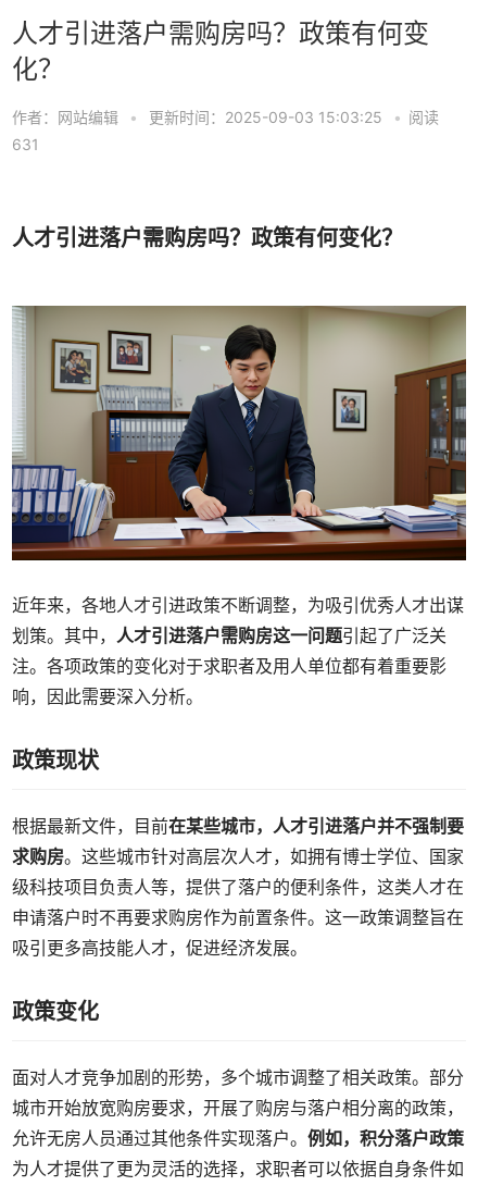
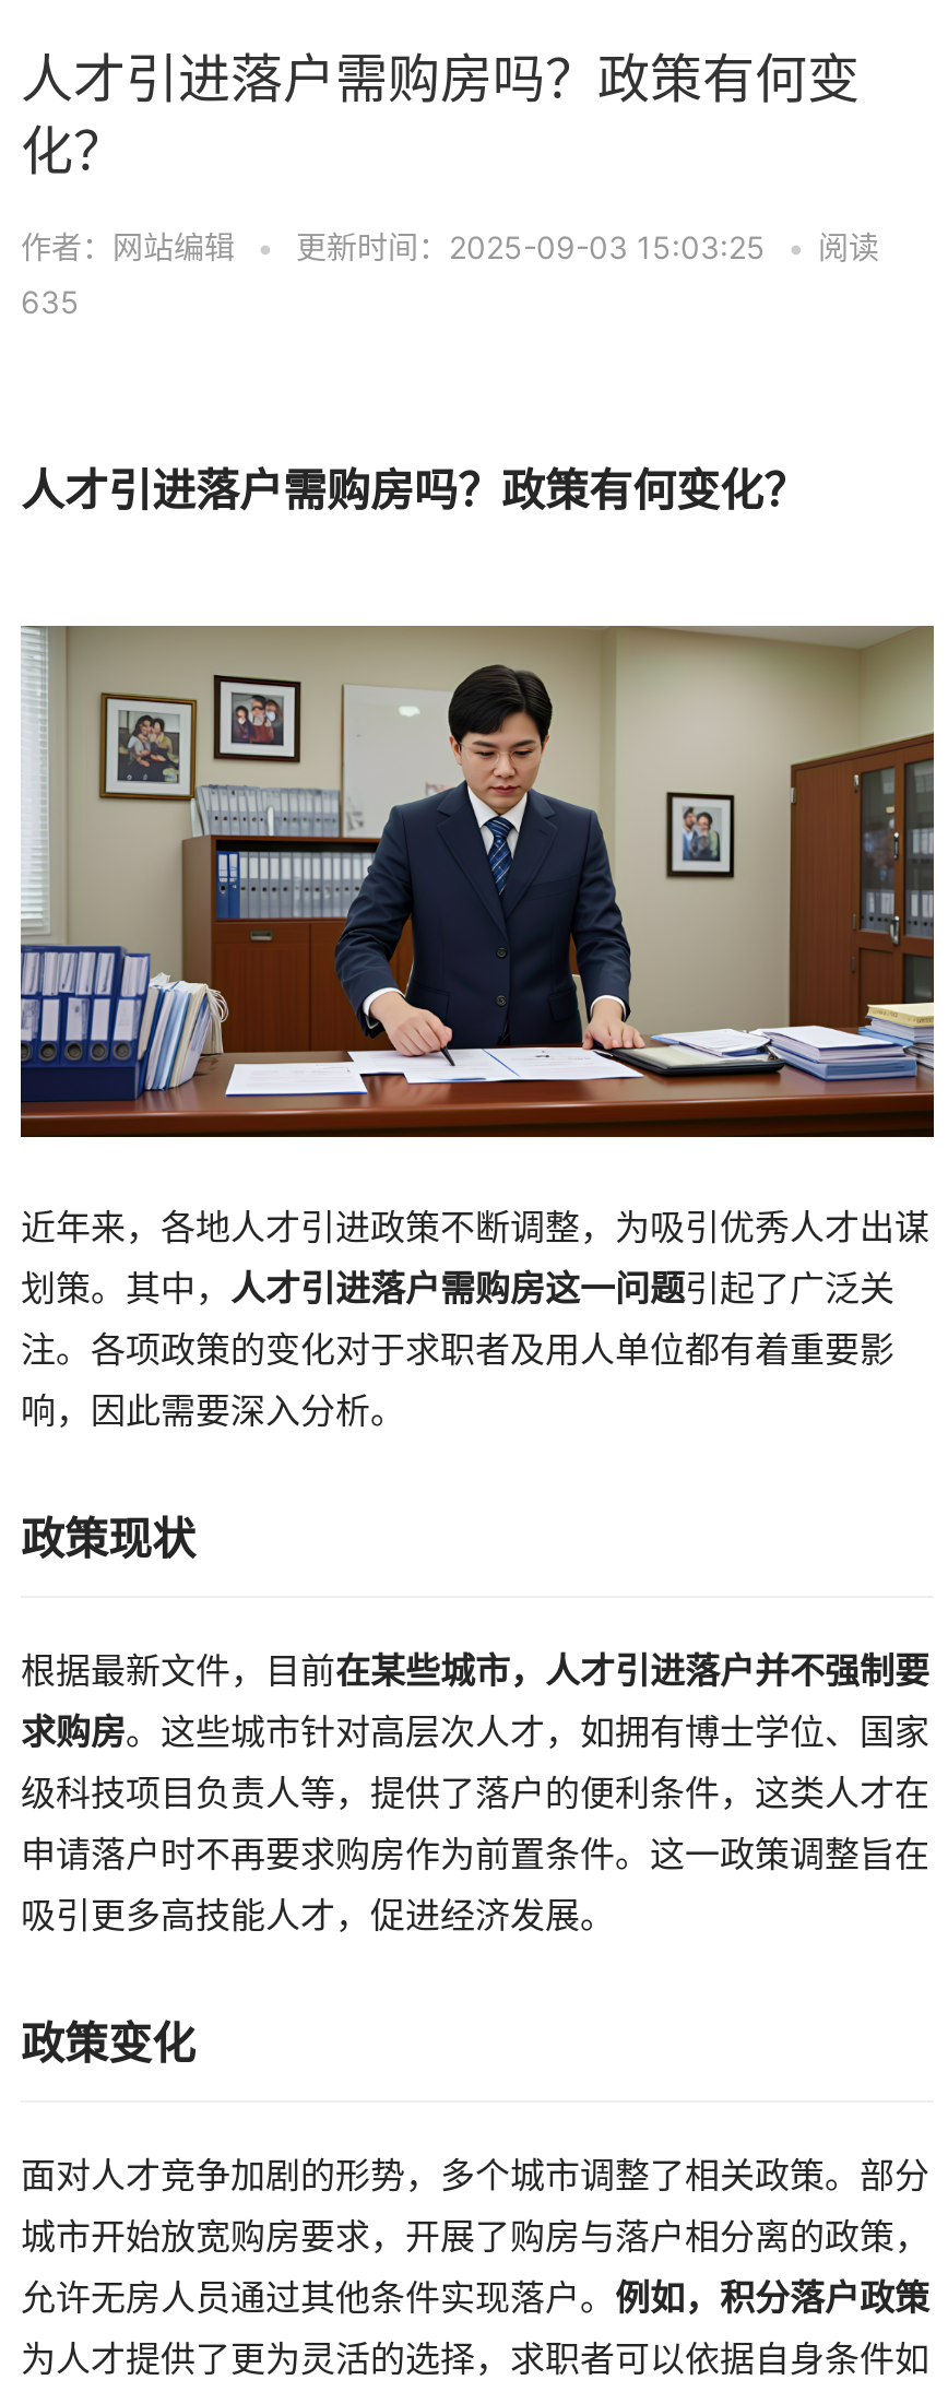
[12,135,39,153] 631 -> [21,283,80,320] 635

